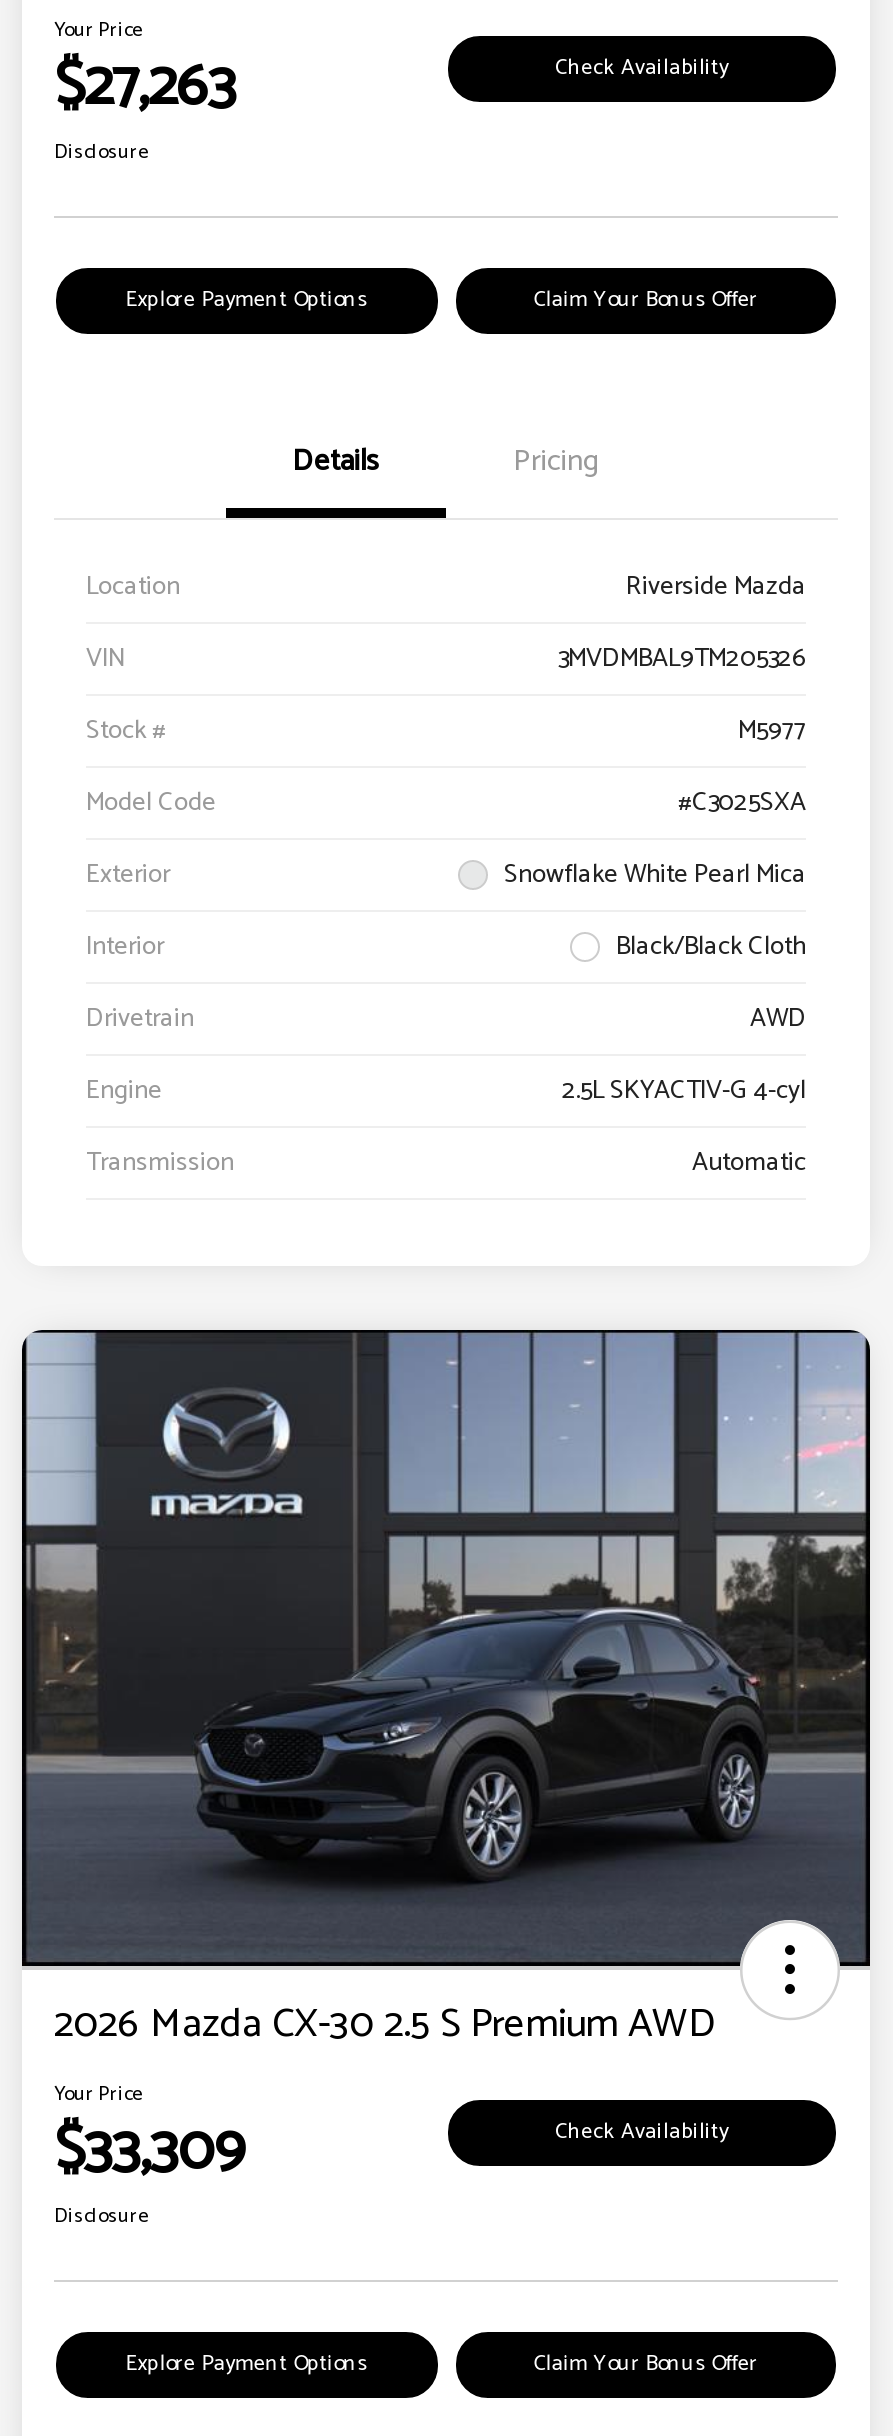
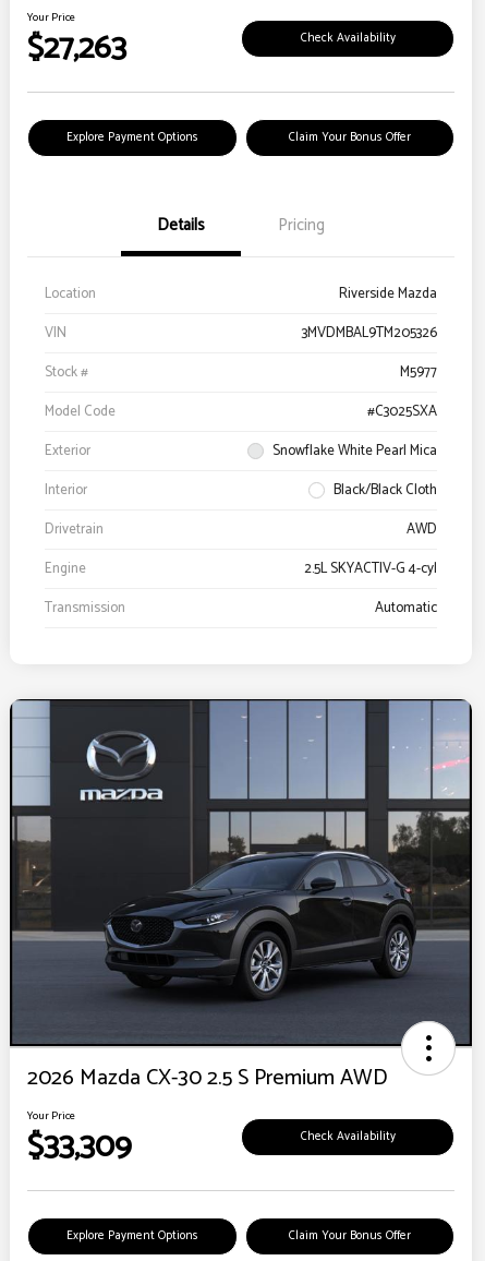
[54,136,148,168] Disclosure -> none
[54,2200,148,2232] Disclosure -> none

